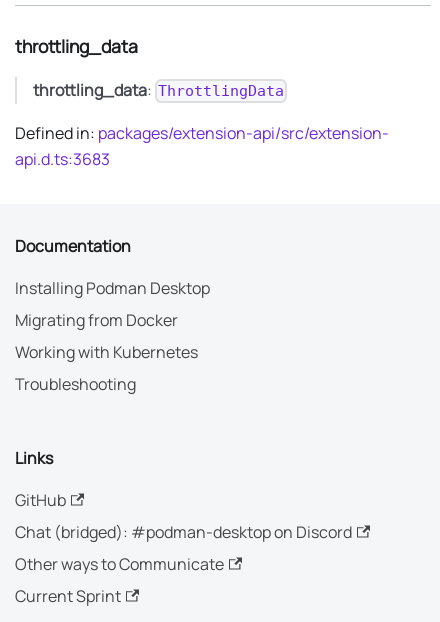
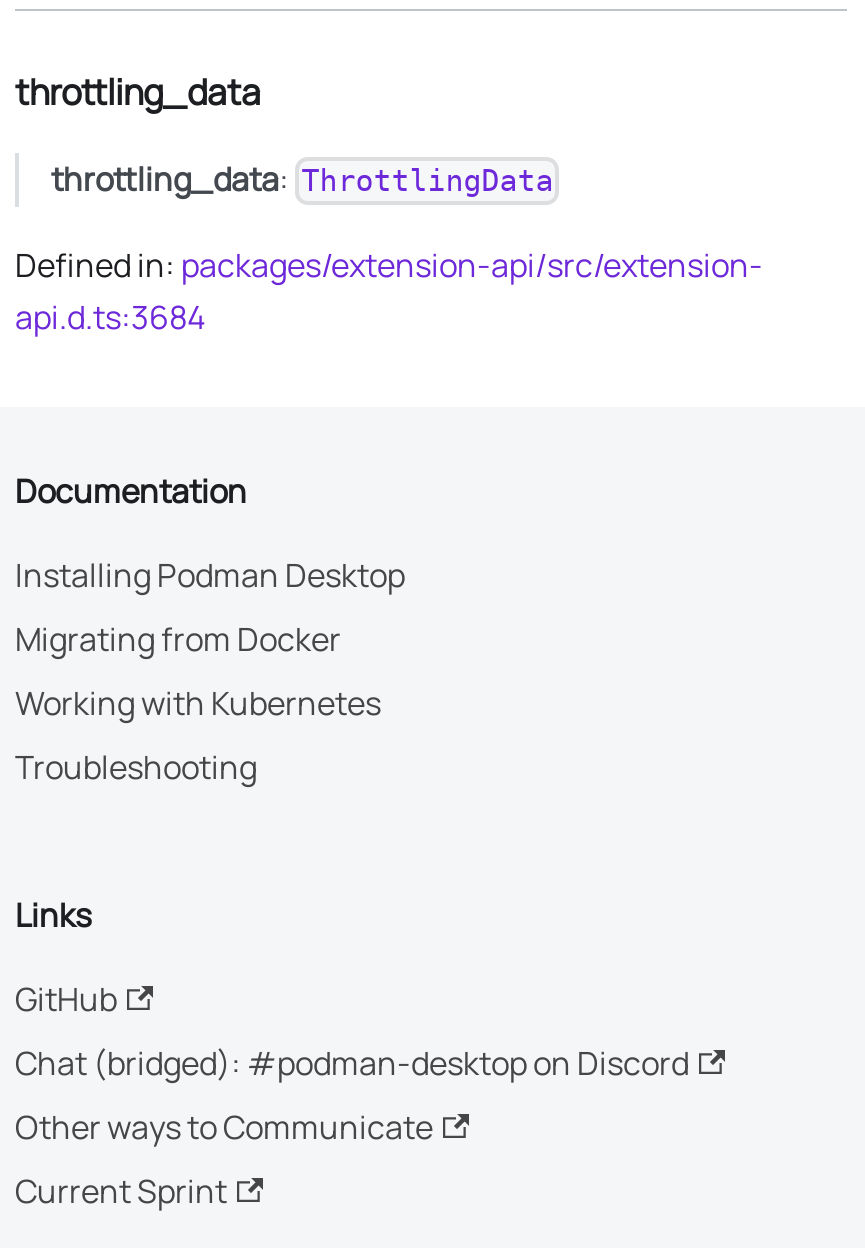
[15,148,110,170] api.d.ts:3683 -> [15,295,205,339] api.d.ts:3684

